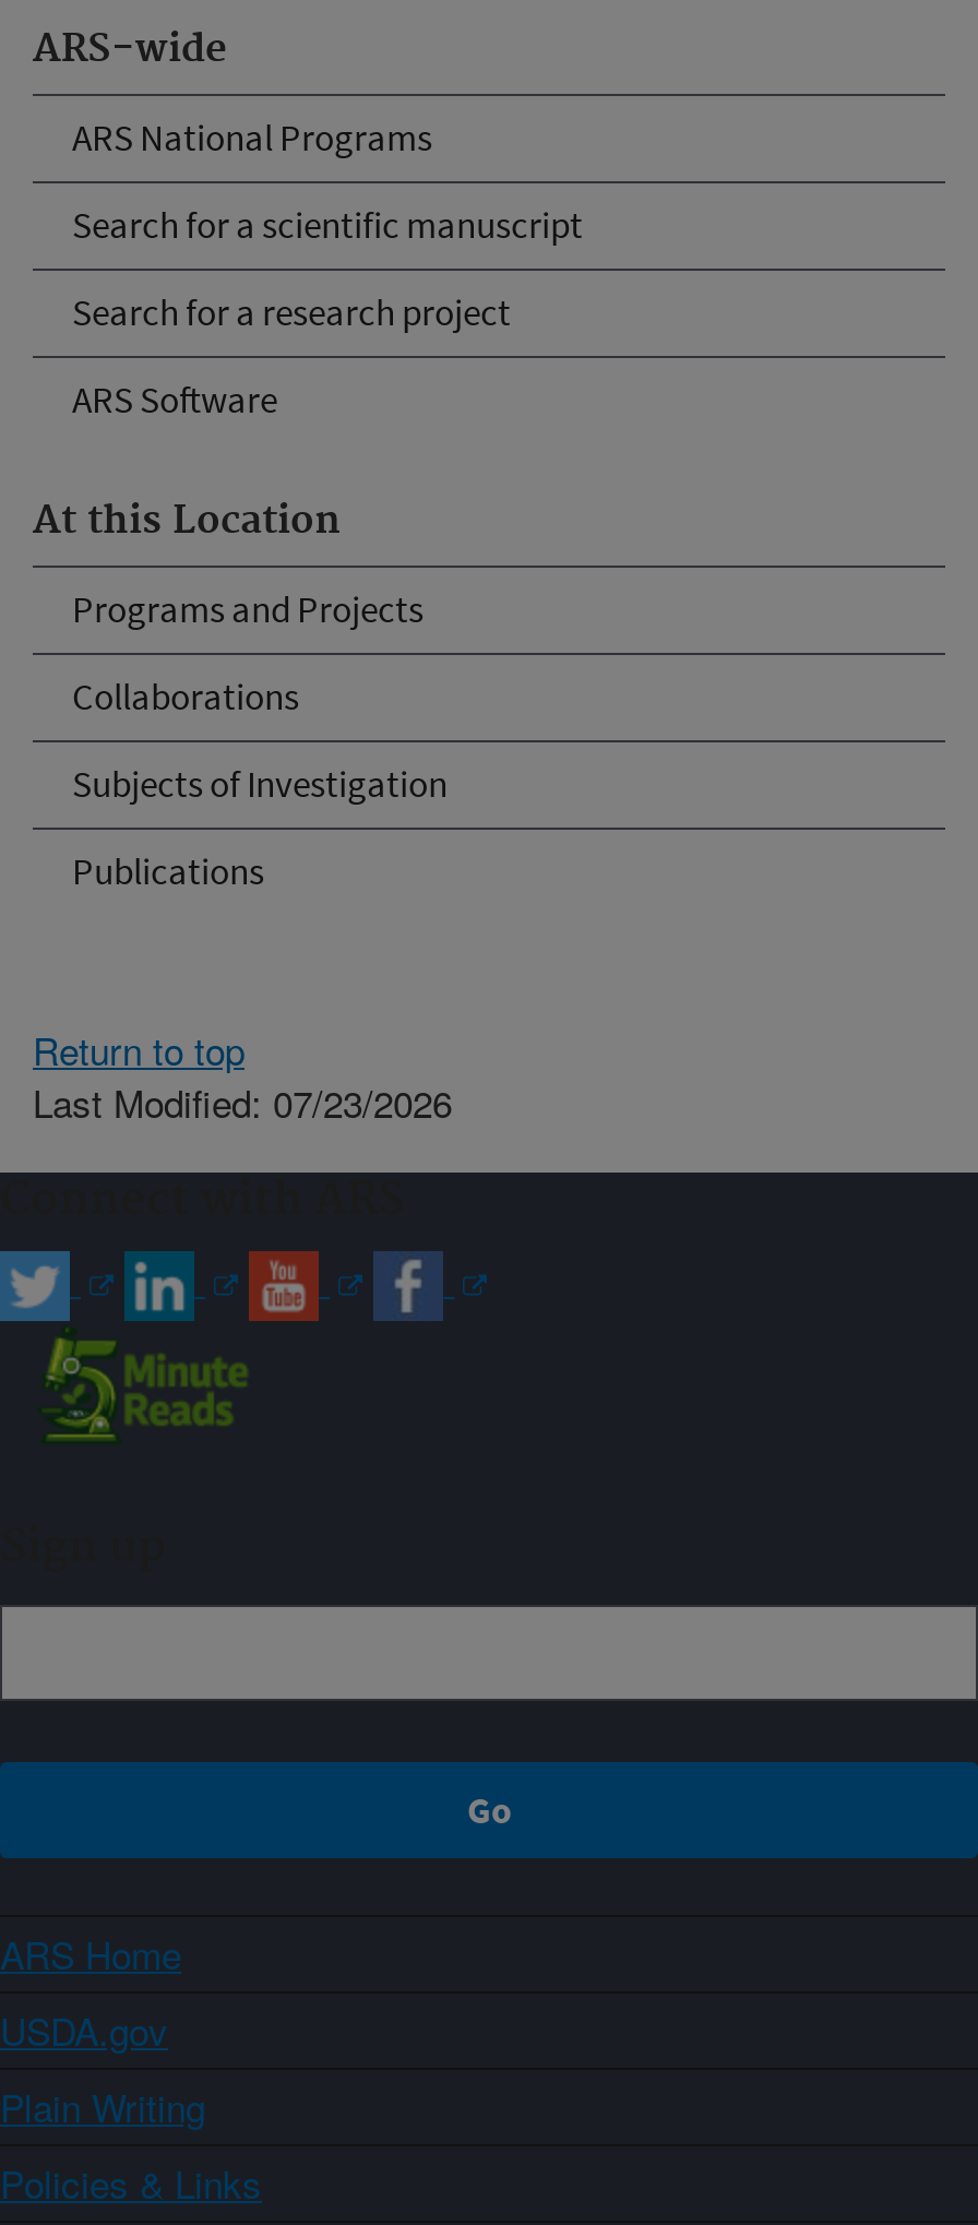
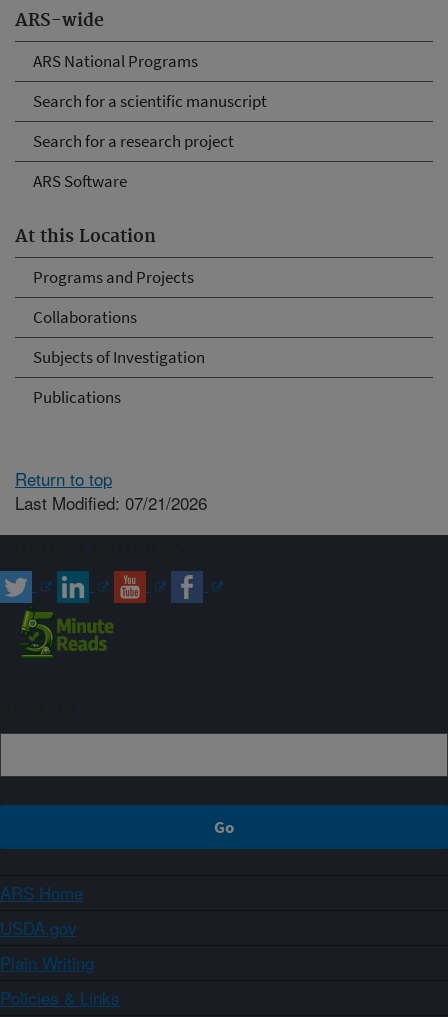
[33,1073,452,1128] Last Modified: 07/23/2026 -> [15,489,207,514] Last Modified: 07/21/2026

